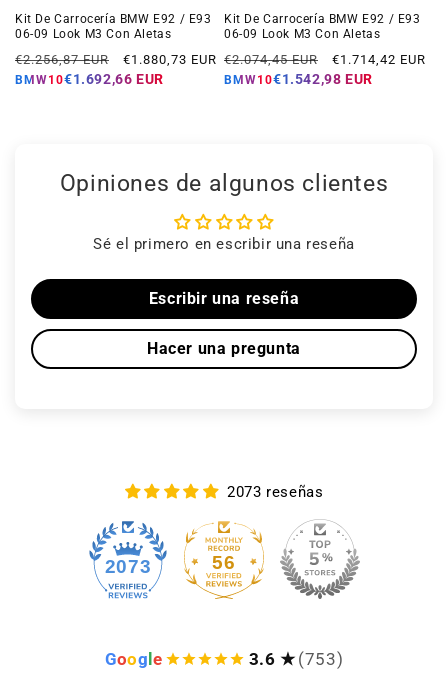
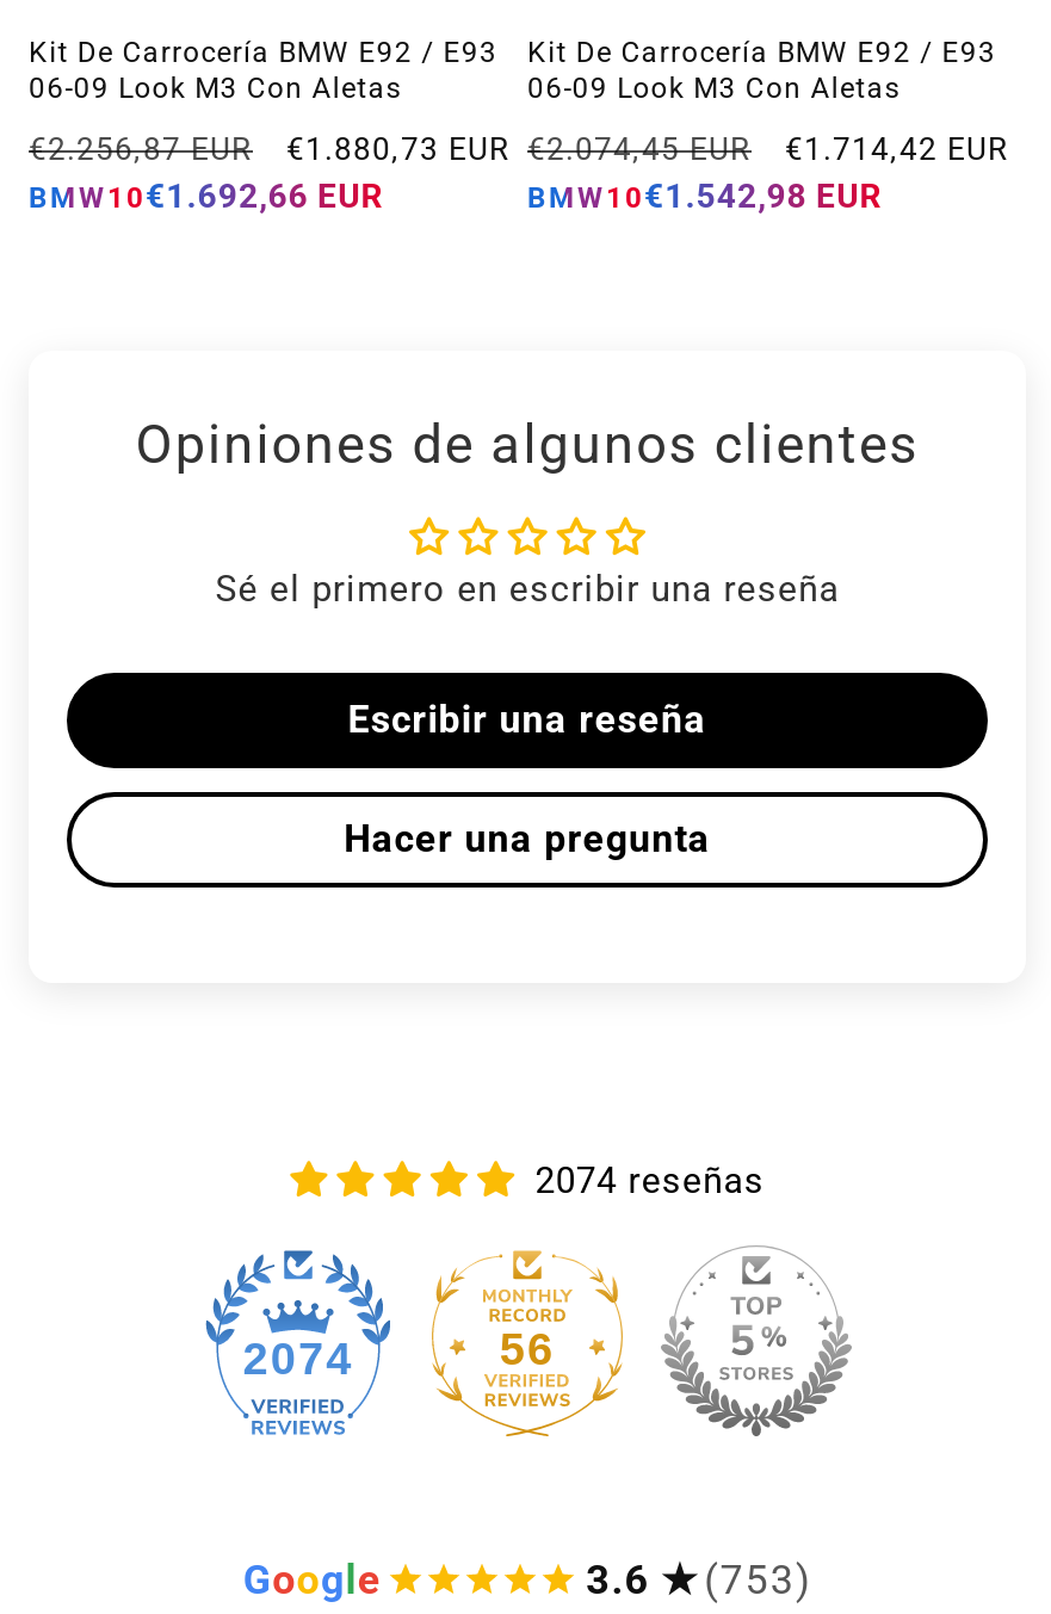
[227,483,323,501] 2073 reseñas -> [535,1160,764,1203] 2074 reseñas
[105,556,151,577] 2073 -> [243,1335,354,1385] 2074

